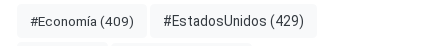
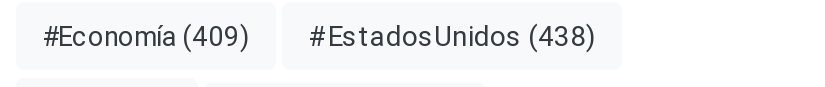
[163,12,304,28] #EstadosUnidos (429) -> [308,20,596,52] #EstadosUnidos (438)

